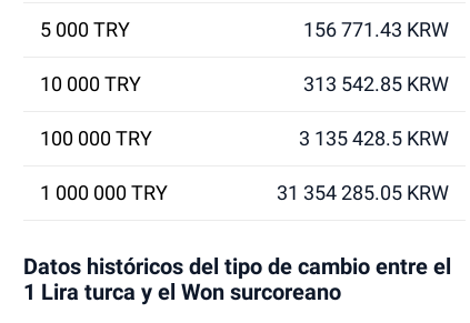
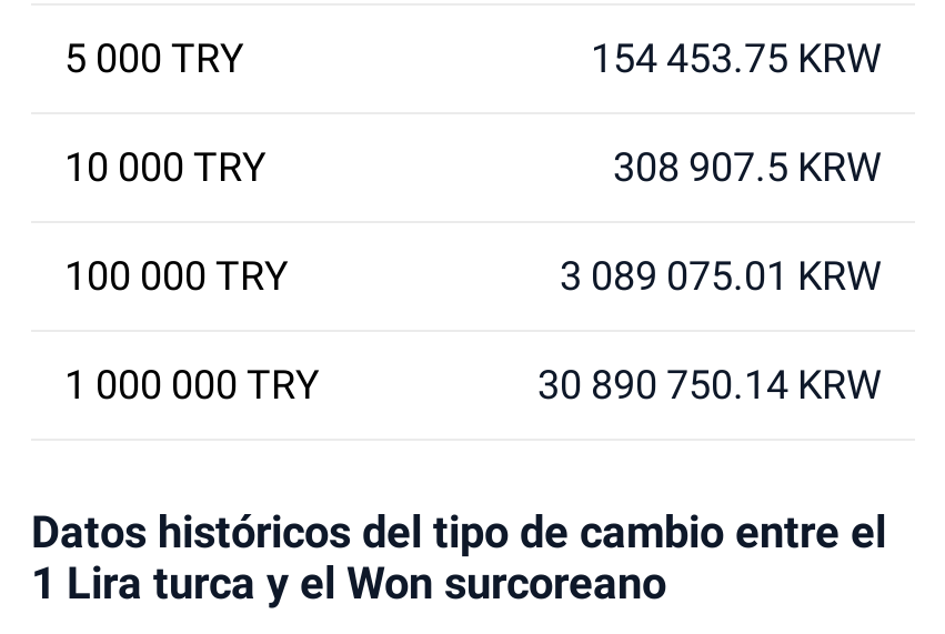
[303,18,449,41] 156 771.43 KRW -> [591,34,882,81] 154 453.75 KRW
[303,72,449,95] 313 542.85 KRW -> [613,143,882,190] 308 907.5 KRW
[299,127,449,150] 3 135 428.5 KRW -> [560,252,882,299] 3 089 075.01 KRW
[277,181,449,204] 31 354 285.05 KRW -> [537,361,882,407] 30 890 750.14 KRW

